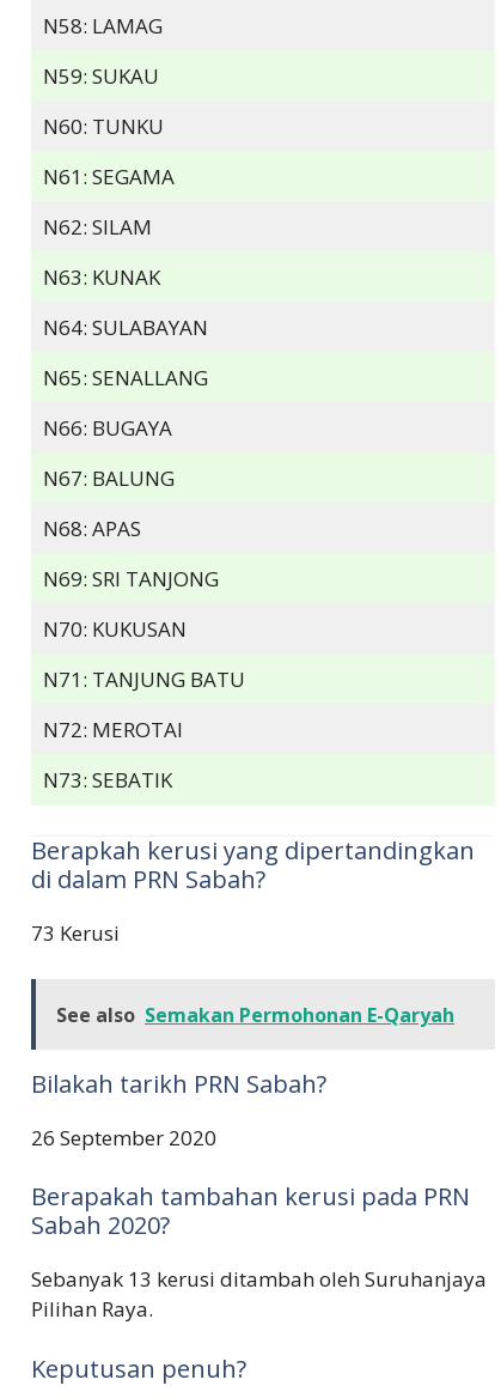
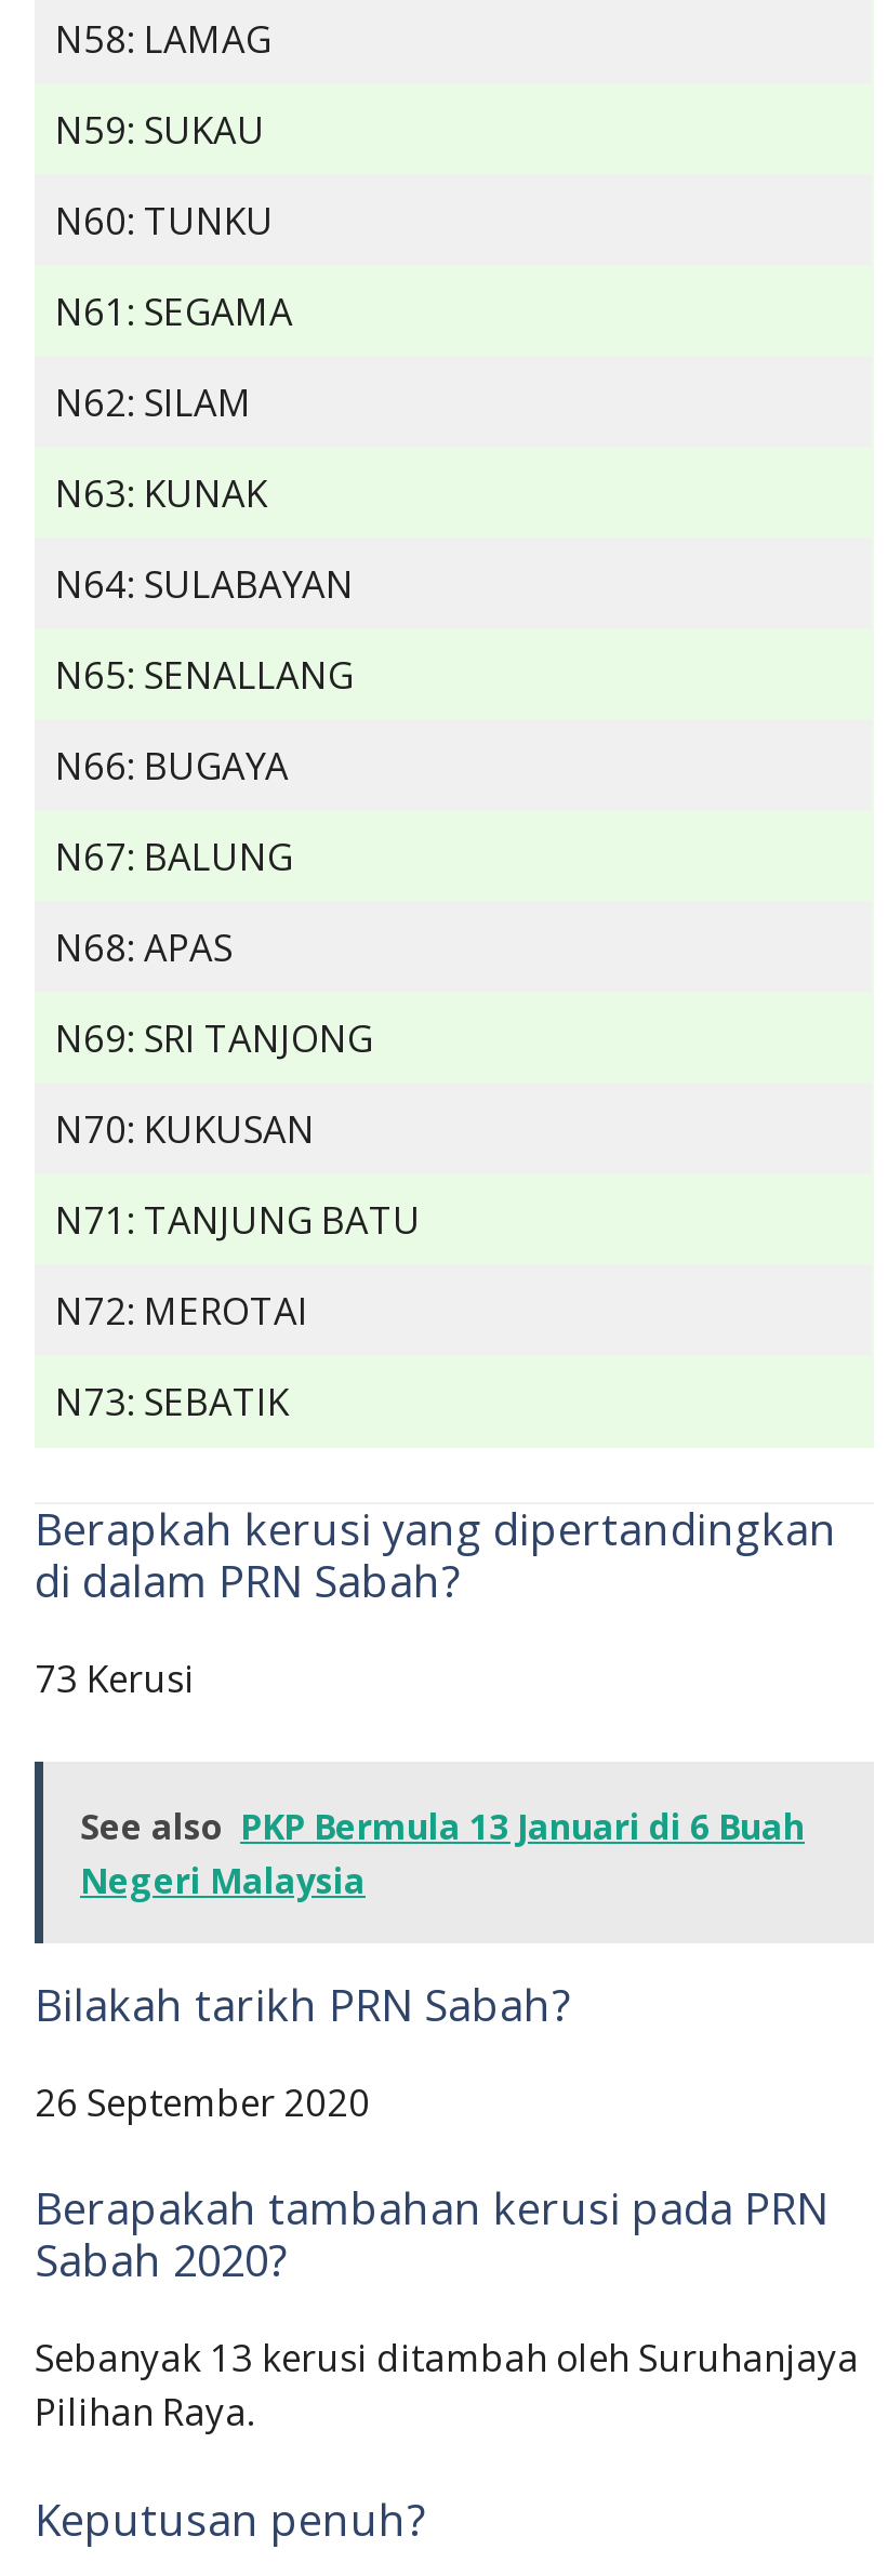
[56,1001,454,1028] See also Semakan Permohonan E-Qaryah -> [80,1802,805,1903] See also PKP Bermula 13 Januari di 6 Buah | Negeri Malaysia

